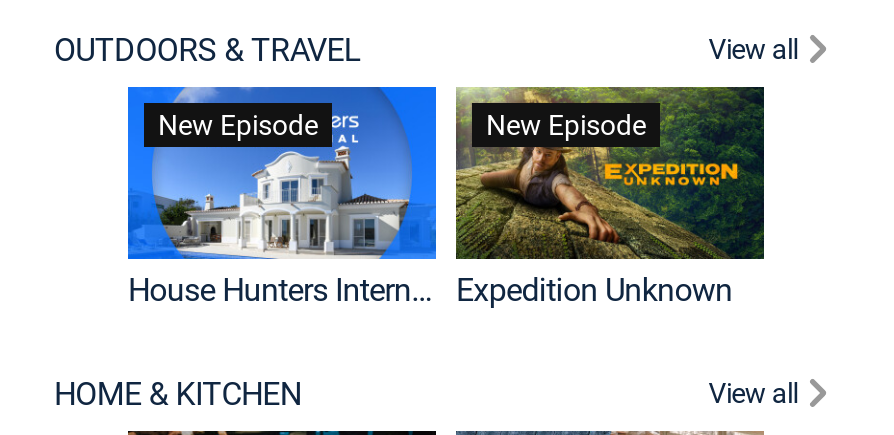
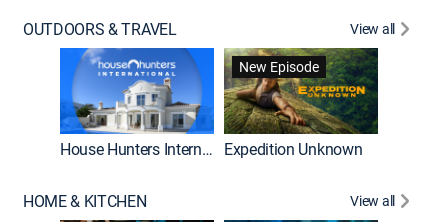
[158,104,318,142] New Episode -> none

